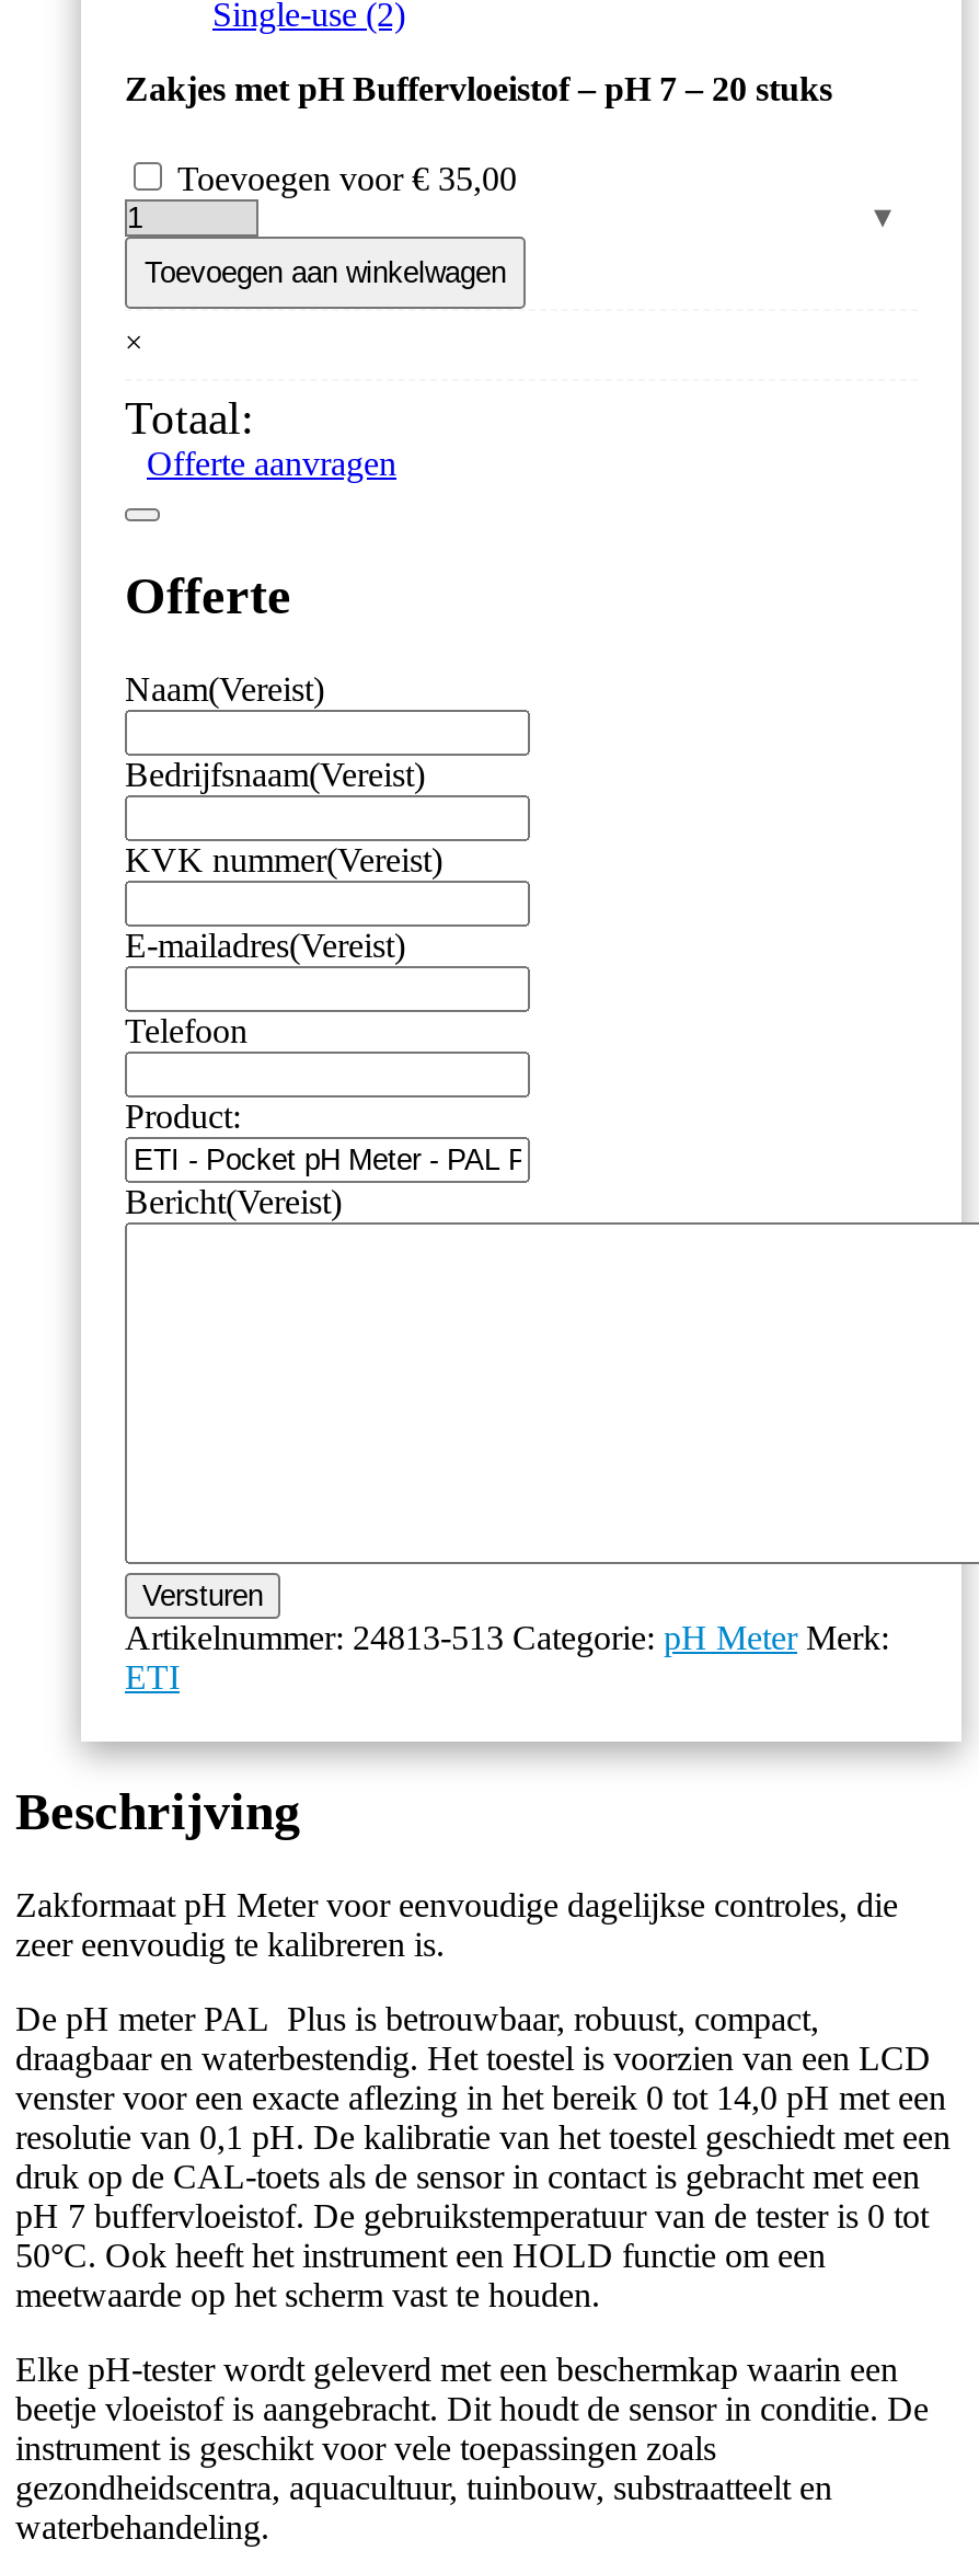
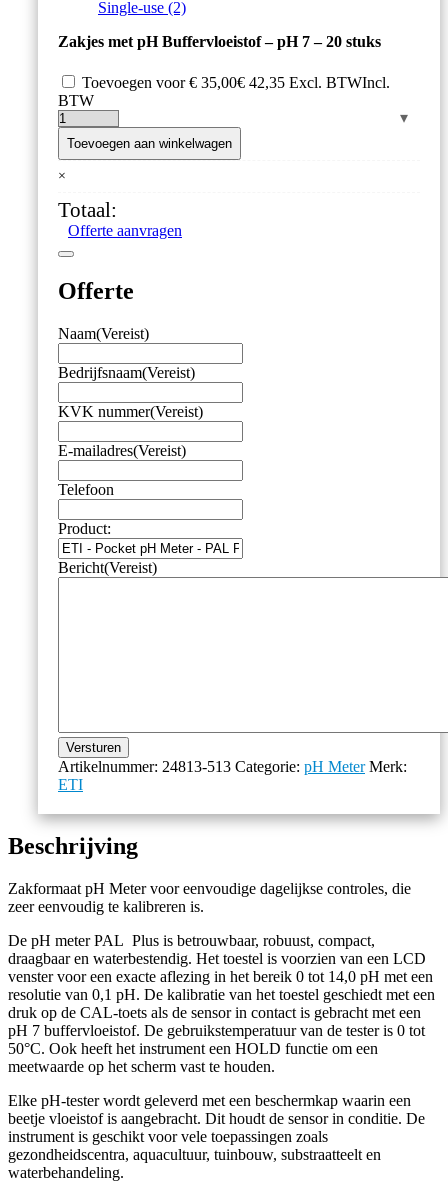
[169,159,517,197] Toevoegen voor €35,00 -> [58,74,390,109] Toevoegen voor €35,00€42,35 Excl. BTWIncl. | BTW

